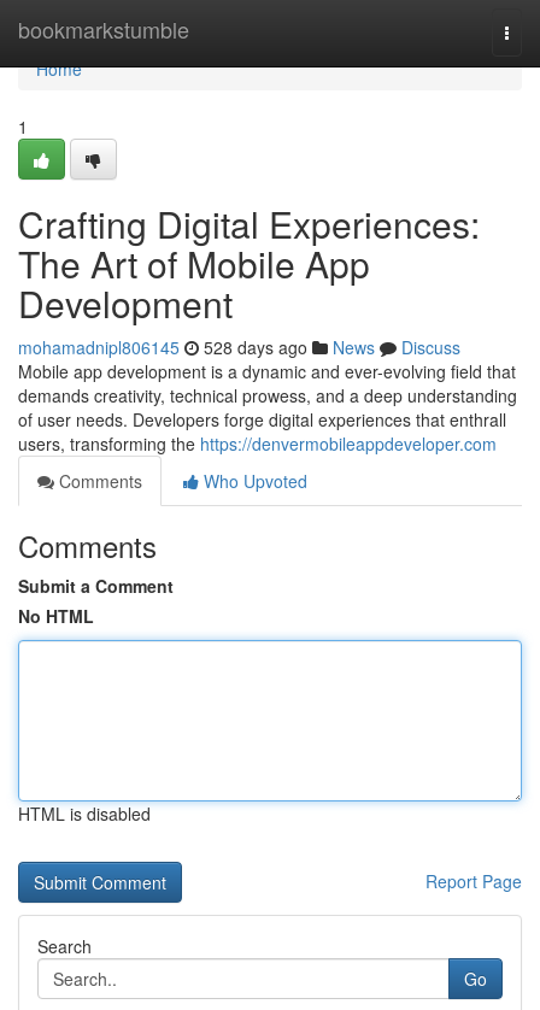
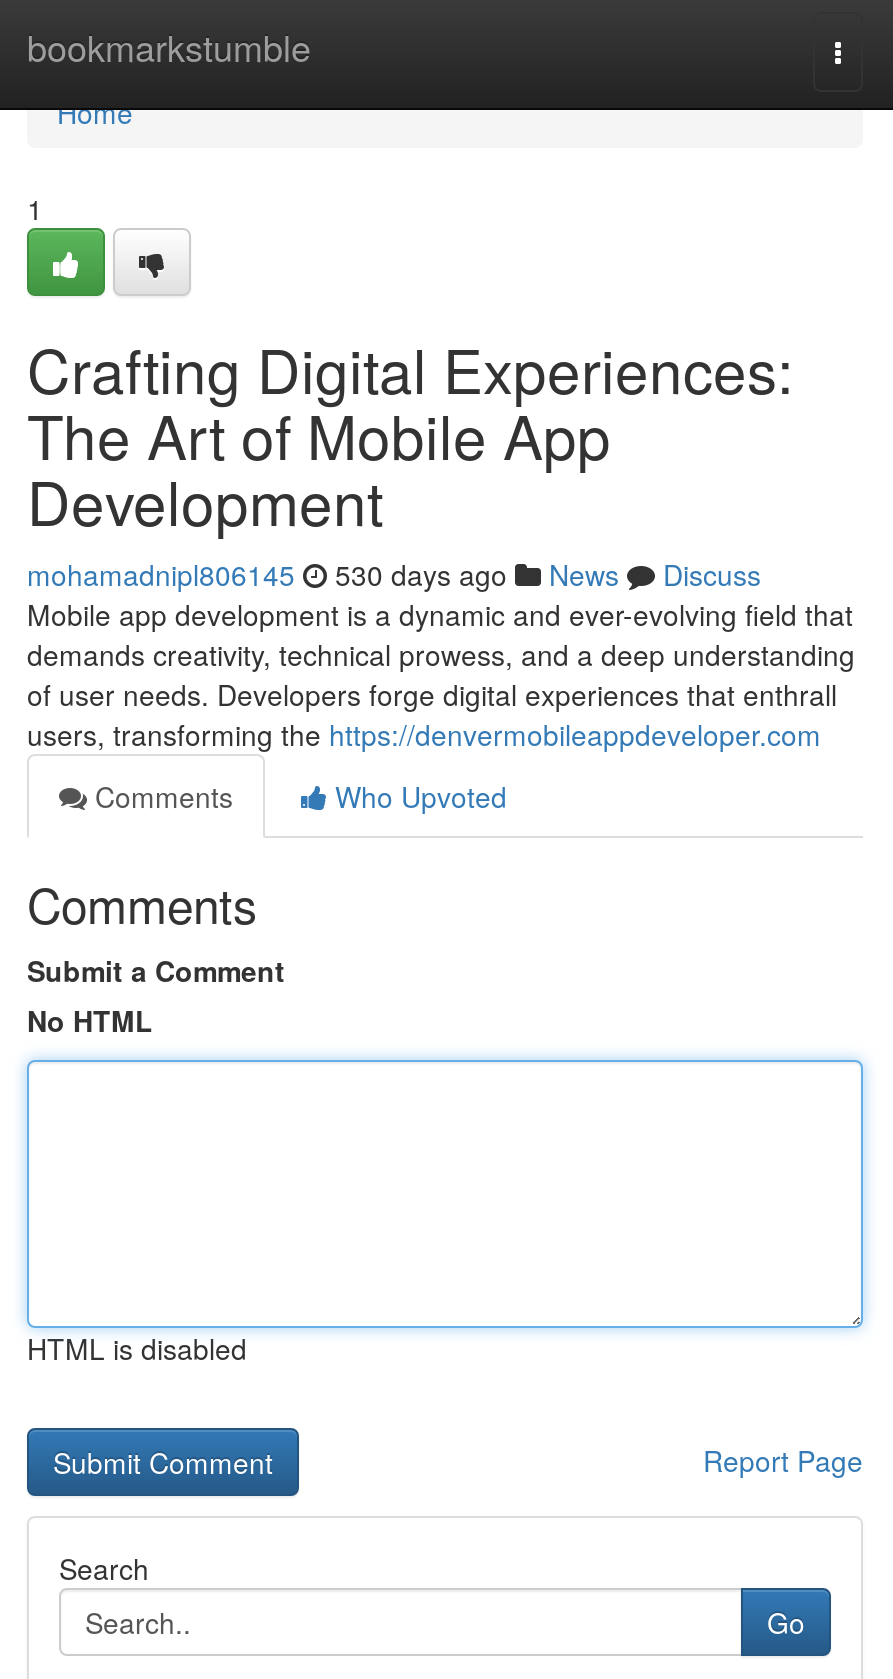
[18,335,460,359] mohamadnipl806145 528 days ago News Discuss -> [27,554,761,594] mohamadnipl806145 530 days ago News Discuss

